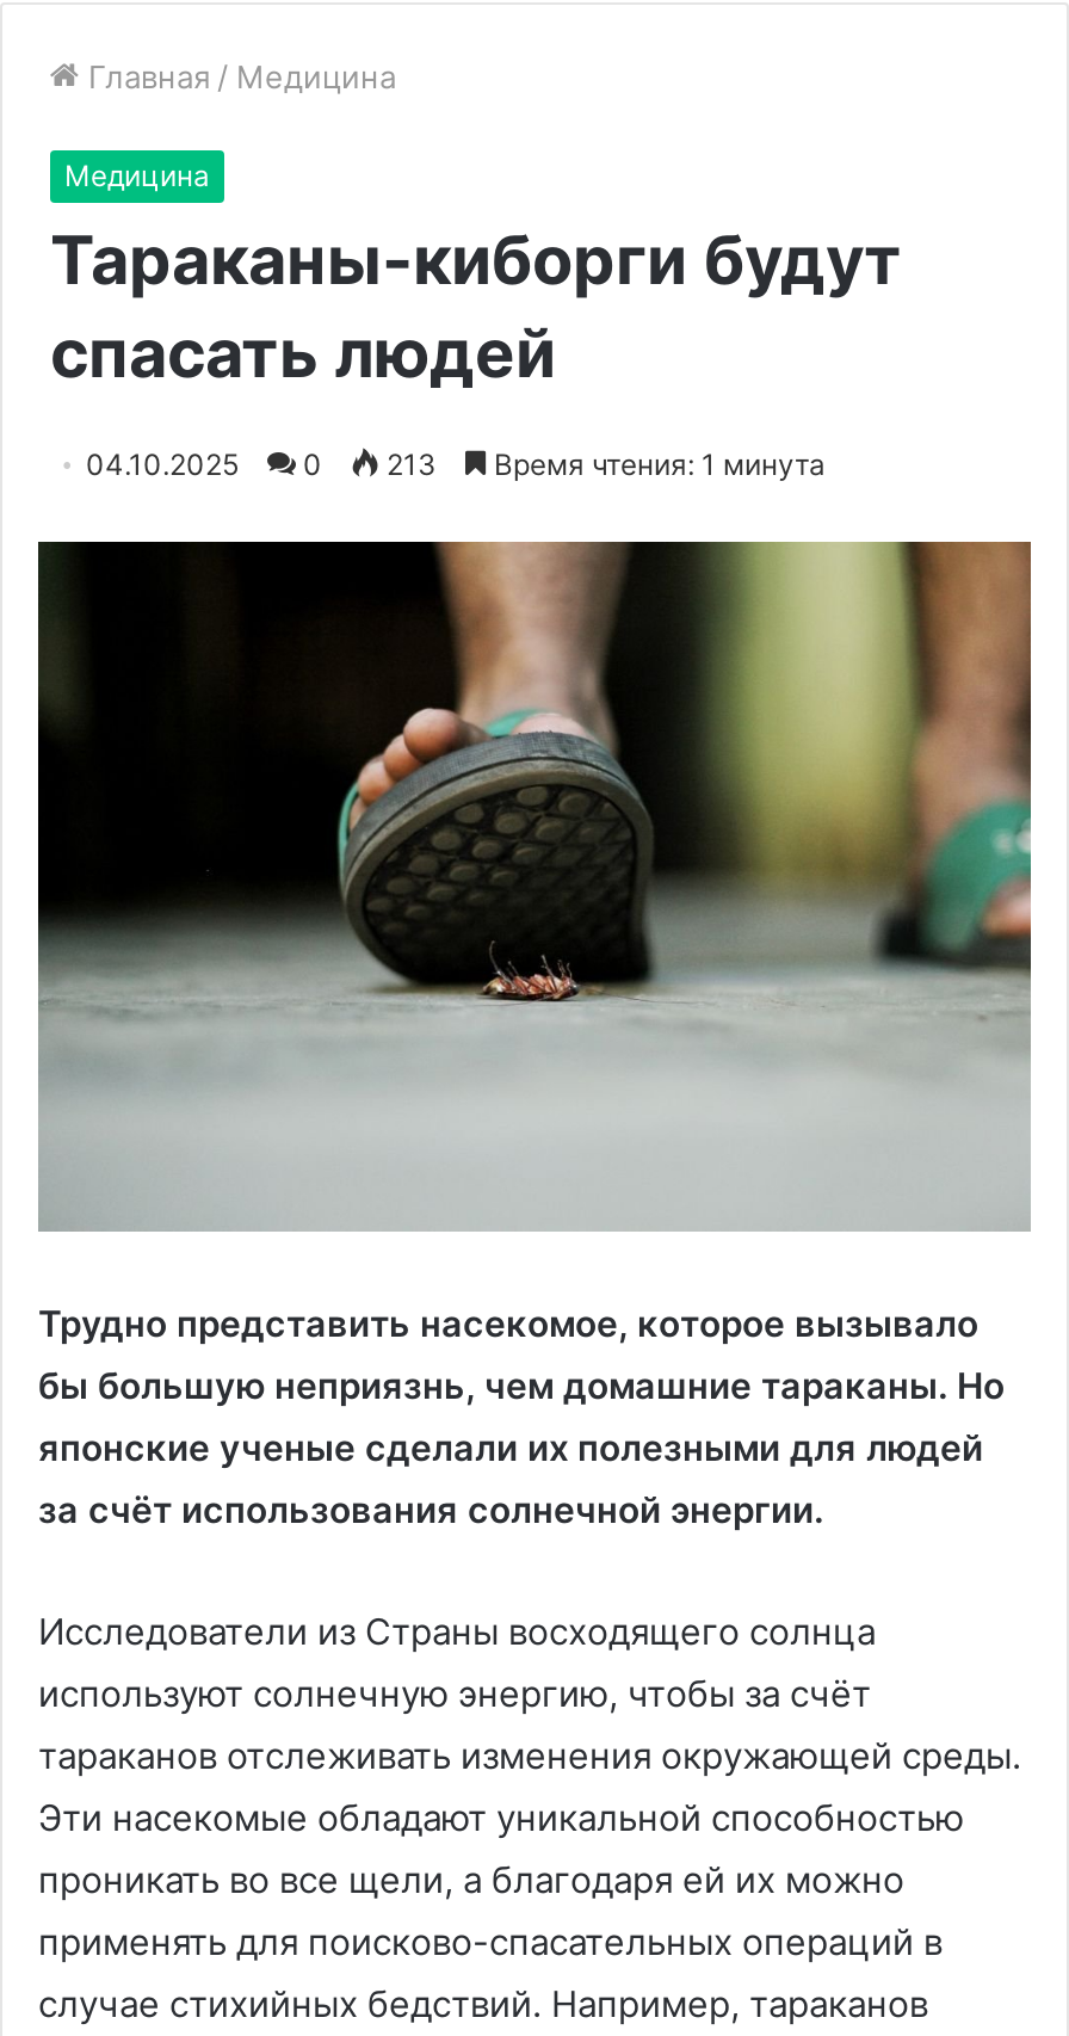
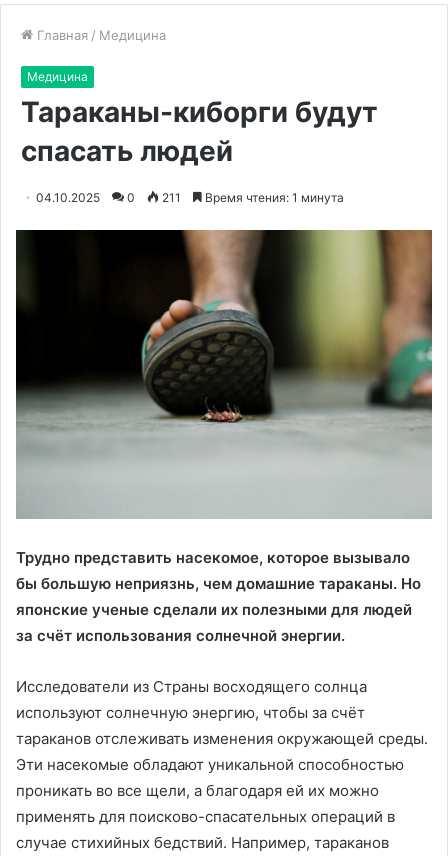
[86,446,826,482] 04.10.2025 0 213 Время чтения: 1 минута -> [36,190,344,205] 04.10.2025 0 211 Время чтения: 1 минута

